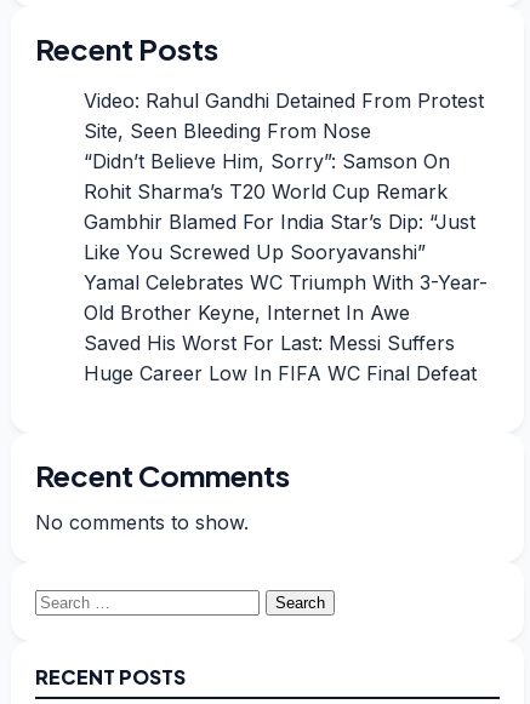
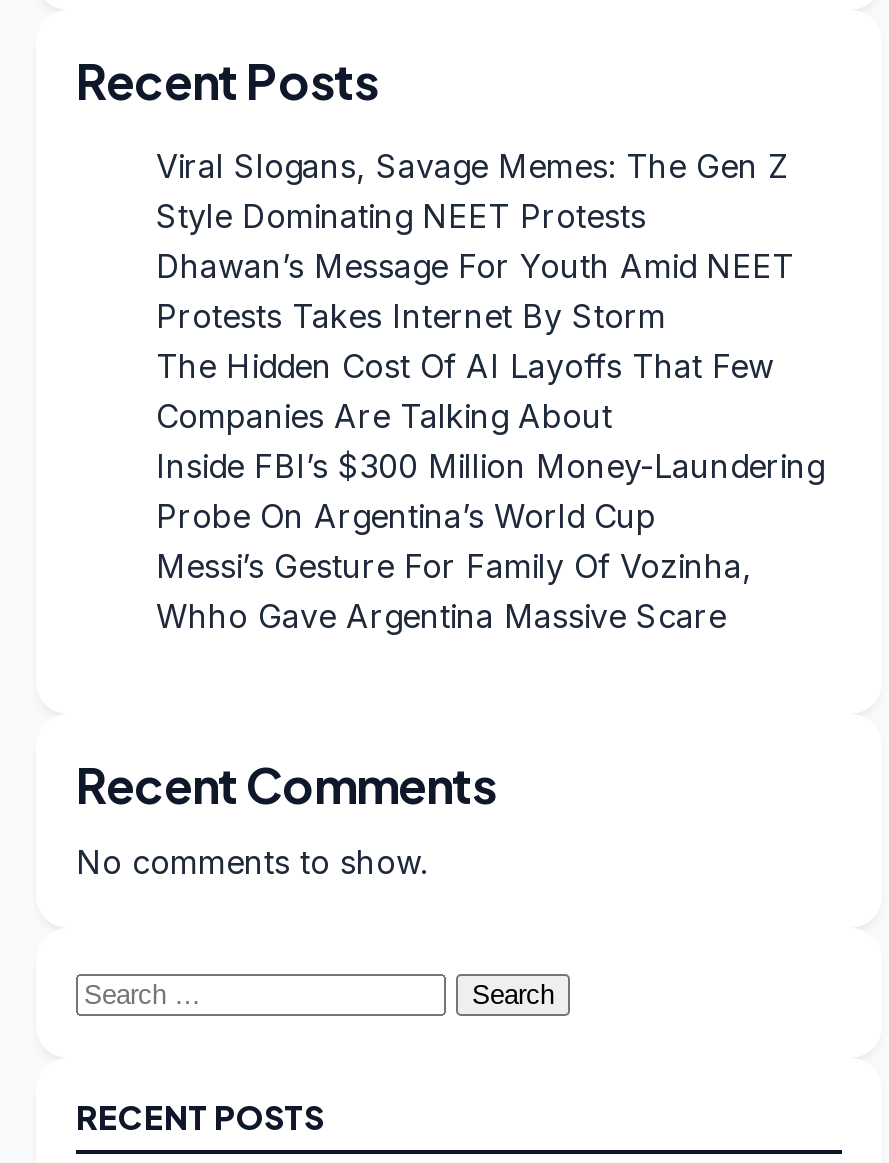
[84,89,488,386] Video: Rahul Gandhi Detained From Protest | Site, Seen Bleeding From Nose | “Didn’t Believe Him, Sorry”: Samson On | Rohit Sharma’s T20 World Cup Remark | Gambhir Blamed For India Star’s Dip: “Just | Like You Screwed Up Sooryavanshi” | Yamal Celebrates WC Triumph With 3-Year- | Old Brother Keyne, Internet In Awe | Saved His Worst For Last: Messi Suffers | Huge Career Low In FIFA WC Final Defeat -> [156,147,824,637] Viral Slogans, Savage Memes: The Gen Z | Style Dominating NEET Protests | Dhawan’s Message For Youth Amid NEET | Protests Takes Internet By Storm | The Hidden Cost Of AI Layoffs That Few | Companies Are Talking About | Inside FBI’s $300 Million Money-Laundering | Probe On Argentina’s World Cup | Messi’s Gesture For Family Of Vozinha, | Whho Gave Argentina Massive Scare

